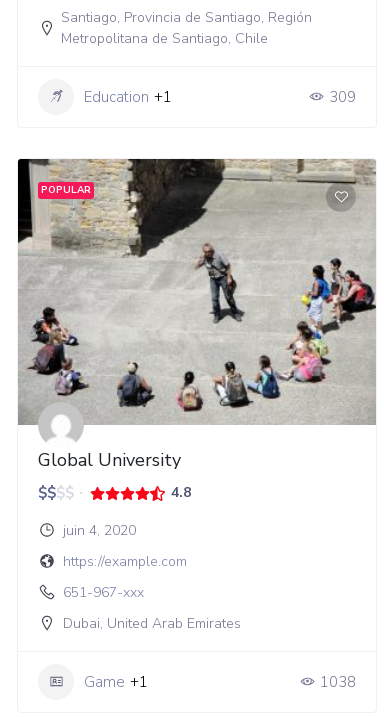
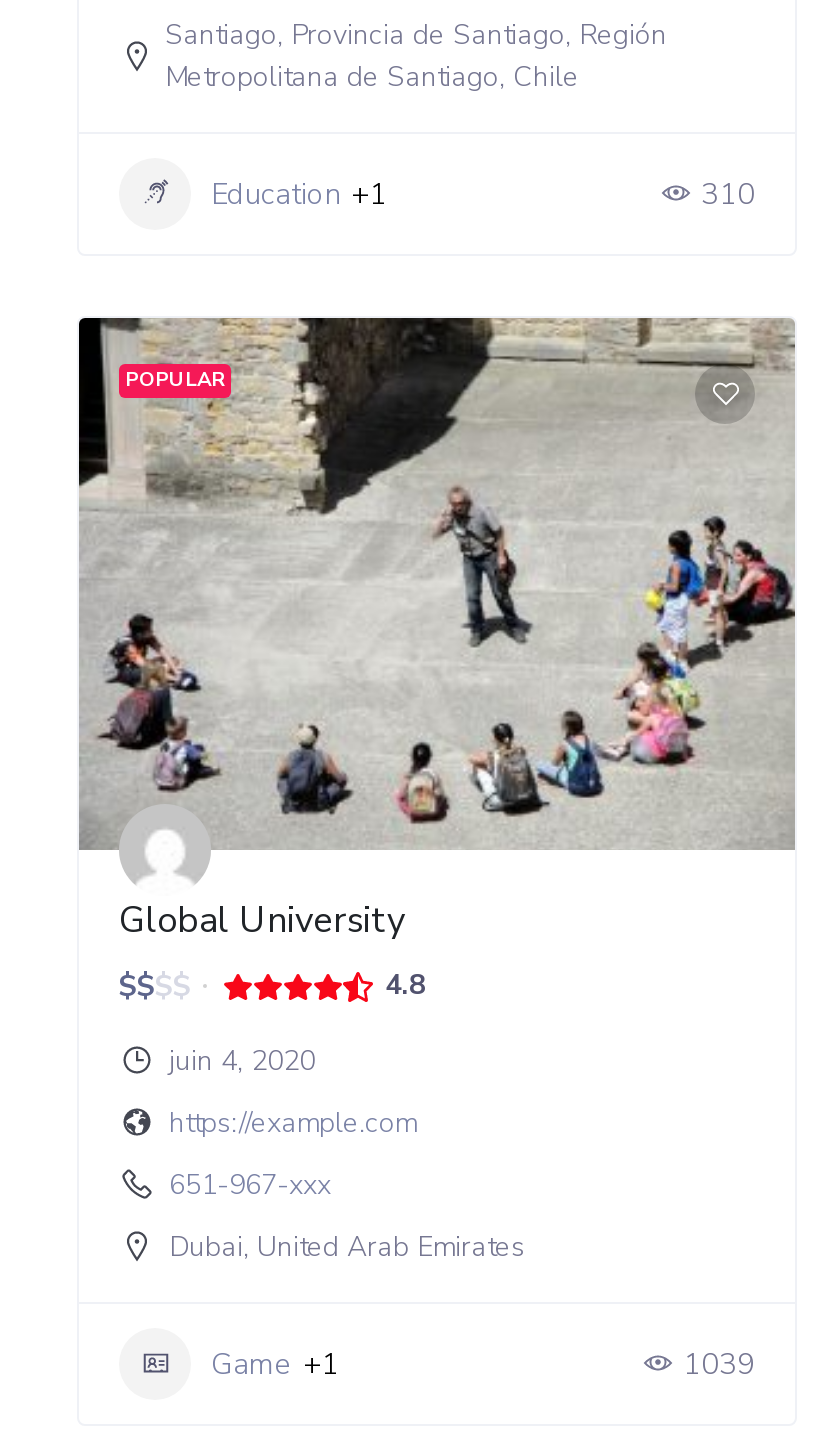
[329,87,356,107] 309 -> [701,174,755,214] 310
[320,672,356,692] 1038 -> [683,1344,755,1384] 1039

